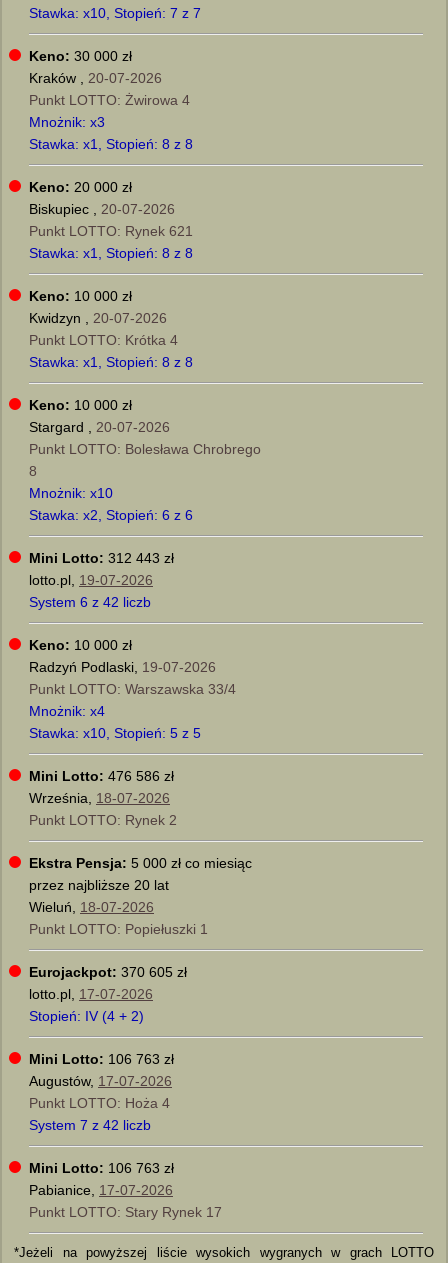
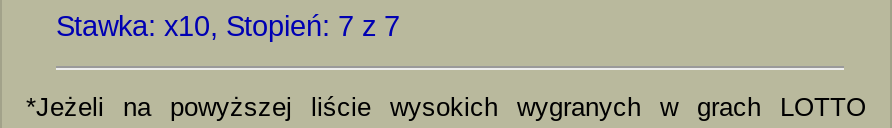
[29,48,261,1220] Keno: 30 000 zł | Kraków , 20-07-2026 | Punkt LOTTO: Żwirowa 4 | Mnożnik: x3 | Stawka: x1, Stopień: 8 z 8 | Keno: 20 000 zł | Biskupiec , 20-07-2026 | Punkt LOTTO: Rynek 621 | Stawka: x1, Stopień: 8 z 8 | Keno: 10 000 zł | Kwidzyn , 20-07-2026 | Punkt LOTTO: Krótka 4 | Stawka: x1, Stopień: 8 z 8 | Keno: 10 000 zł | Stargard , 20-07-2026 | Punkt LOTTO: Bolesława Chrobrego | 8 | Mnożnik: x10 | Stawka: x2, Stopień: 6 z 6 | Mini Lotto: 312 443 zł | lotto.pl, 19-07-2026 | System 6 z 42 liczb | Keno: 10 000 zł | Radzyń Podlaski, 19-07-2026 | Punkt LOTTO: Warszawska 33/4 | Mnożnik: x4 | Stawka: x10, Stopień: 5 z 5 | Mini Lotto: 476 586 zł | Września, 18-07-2026 | Punkt LOTTO: Rynek 2 | Ekstra Pensja: 5 000 zł co miesiąc | przez najbliższe 20 lat | Wieluń, 18-07-2026 | Punkt LOTTO: Popiełuszki 1 | Eurojackpot: 370 605 zł | lotto.pl, 17-07-2026 | Stopień: IV (4 + 2) | Mini Lotto: 106 763 zł | Augustów, 17-07-2026 | Punkt LOTTO: Hoża 4 | System 7 z 42 liczb | Mini Lotto: 106 763 zł | Pabianice, 17-07-2026 | Punkt LOTTO: Stary Rynek 17 -> none

